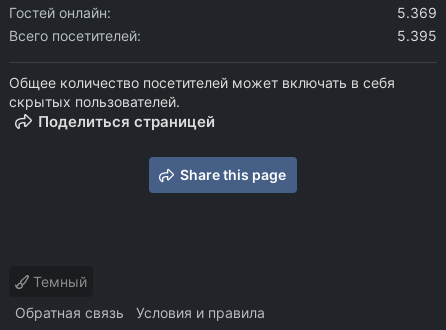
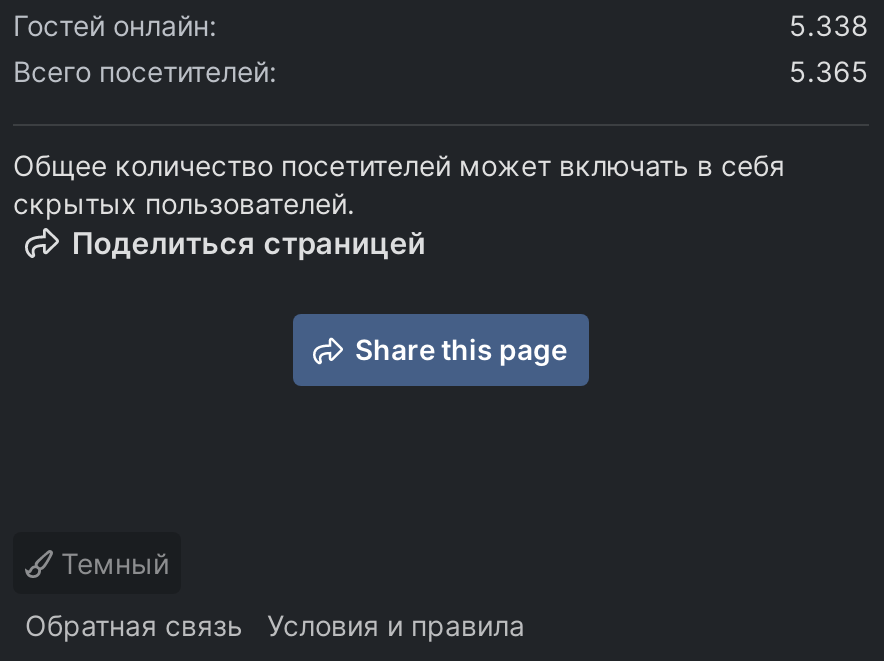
[397,4,437,21] 5.369 -> [789,8,869,42] 5.338
[397,27,437,44] 5.395 -> [789,54,869,88] 5.365

